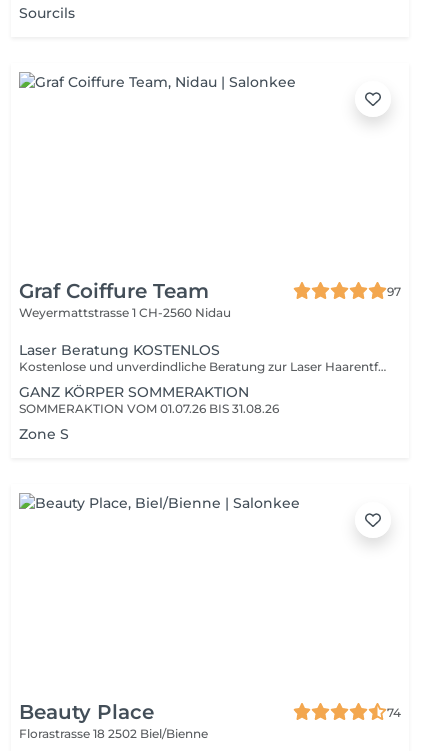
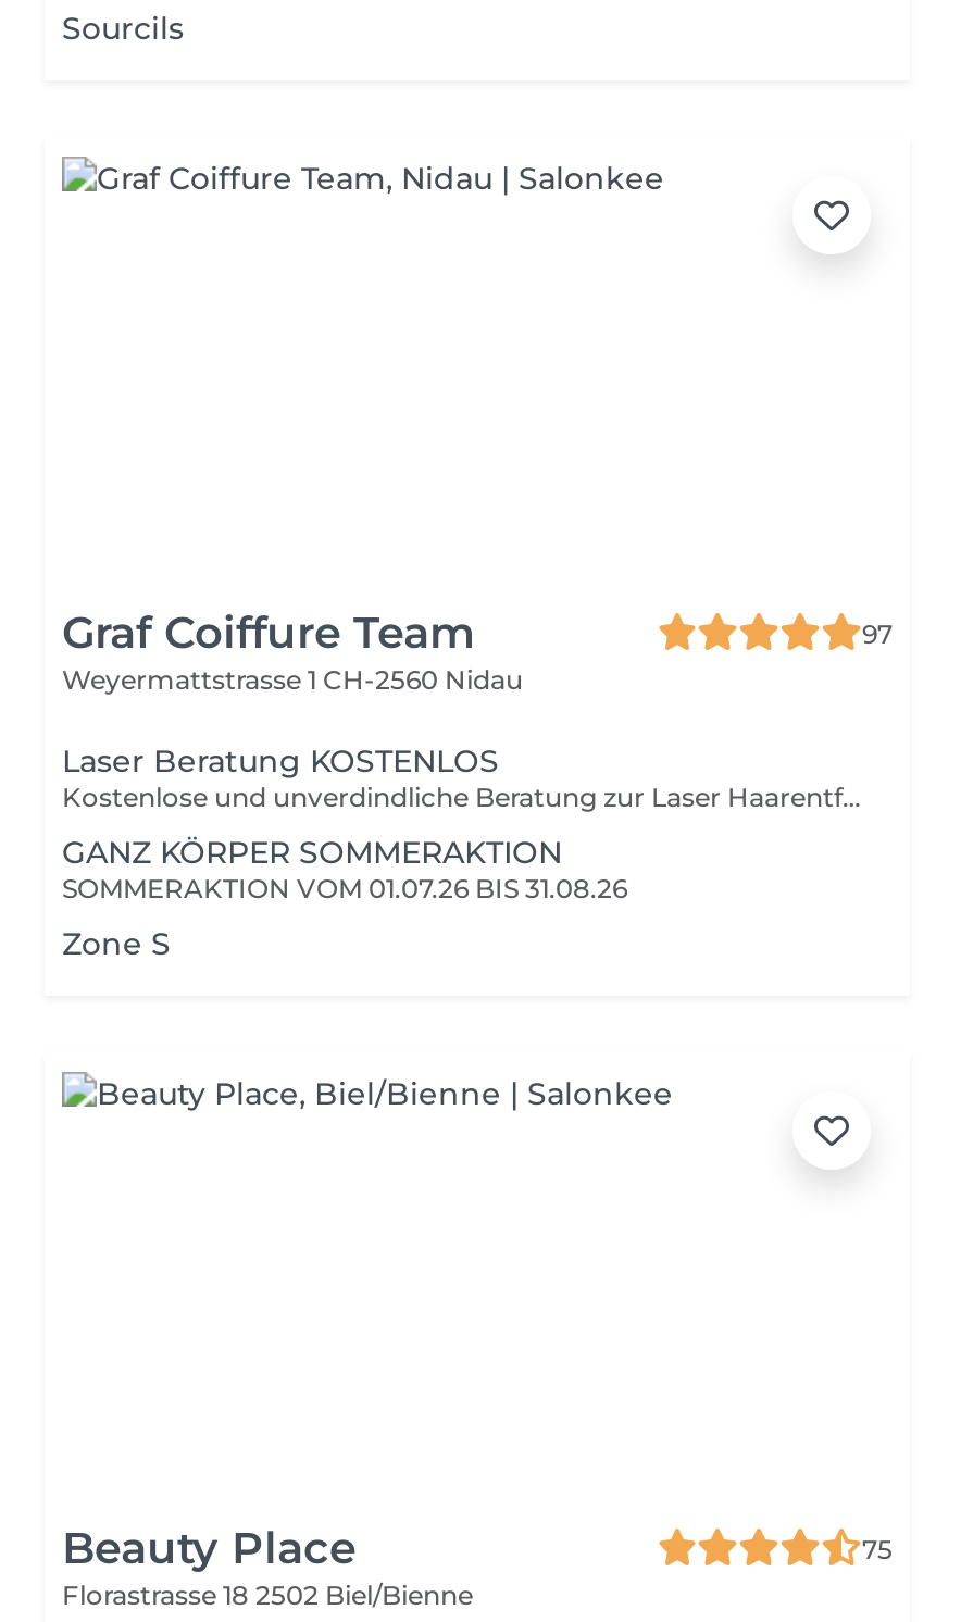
[387,705,401,720] 74 -> [862,1533,893,1565] 75

